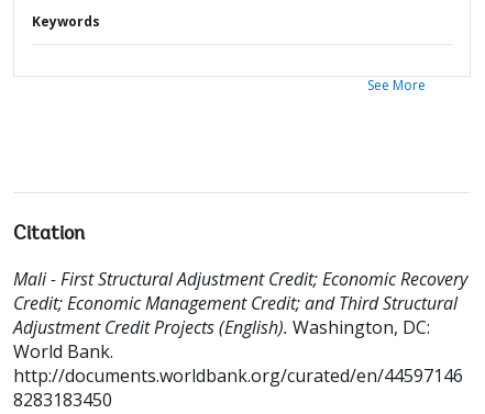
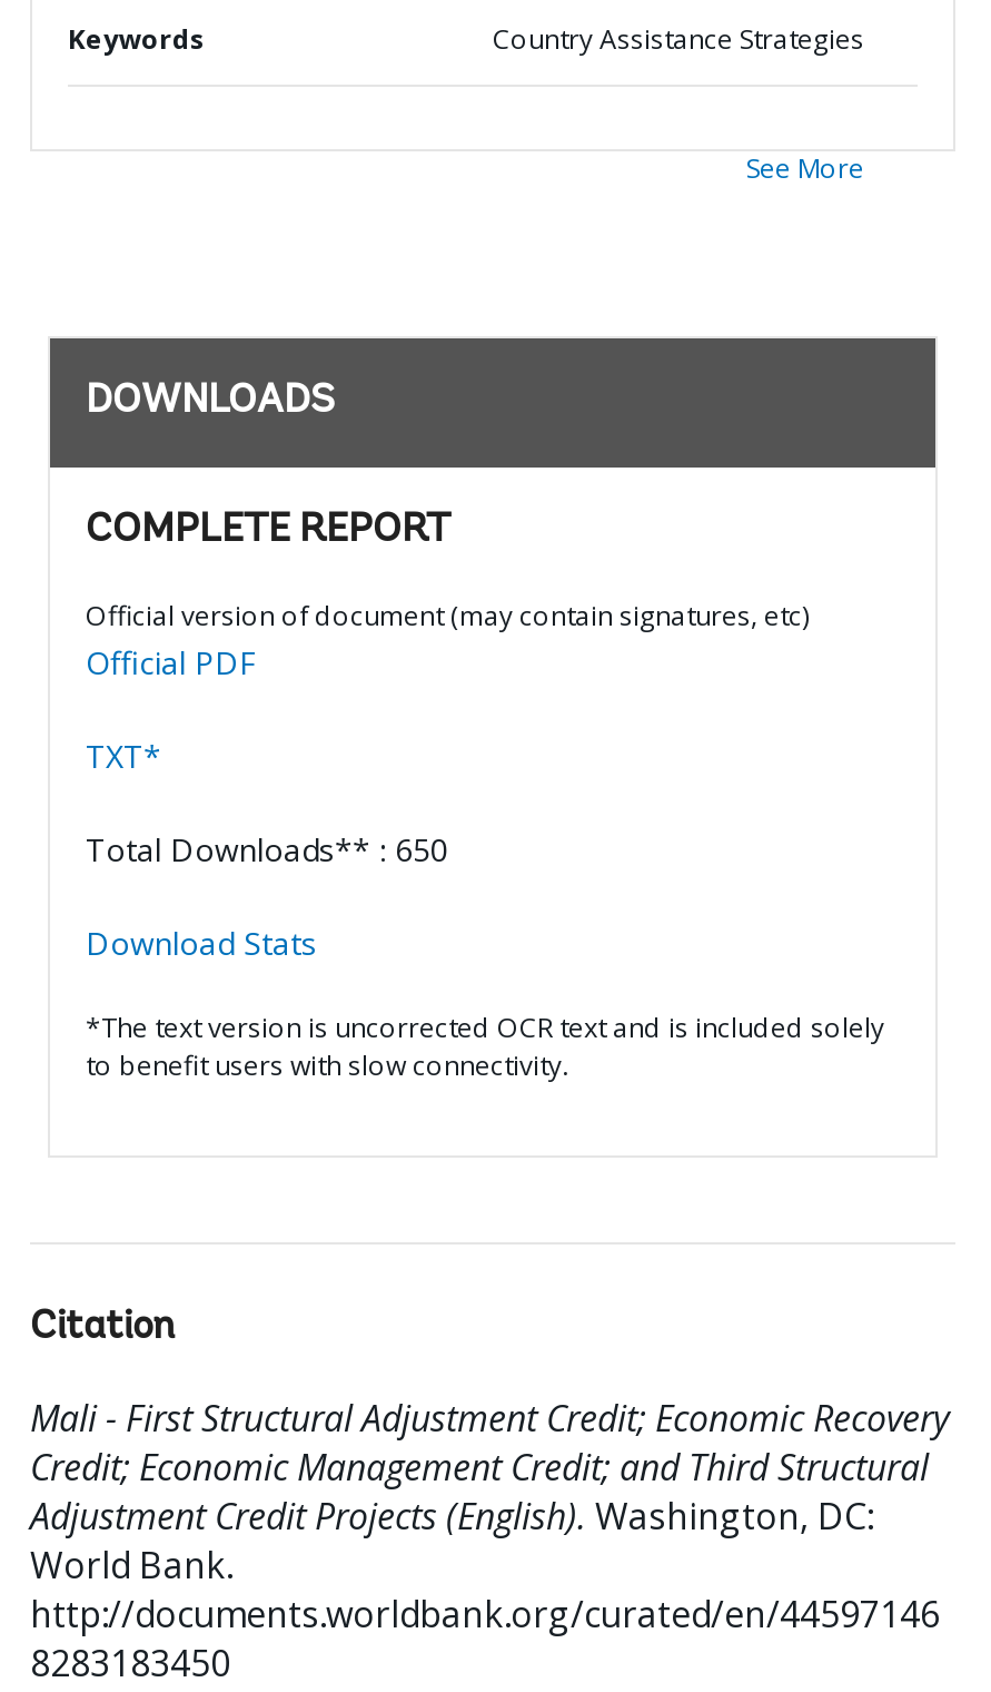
none -> [493,20,864,58] Country Assistance Strategies
none -> [86,383,884,1084] DOWNLOADS | COMPLETE REPORT | Official version of document (may contain signatures, etc) | Official PDF | TXT* | Total Downloads** : 650 | Download Stats | *The text version is uncorrected OCR text and is included solely | to benefit users with slow connectivity.

